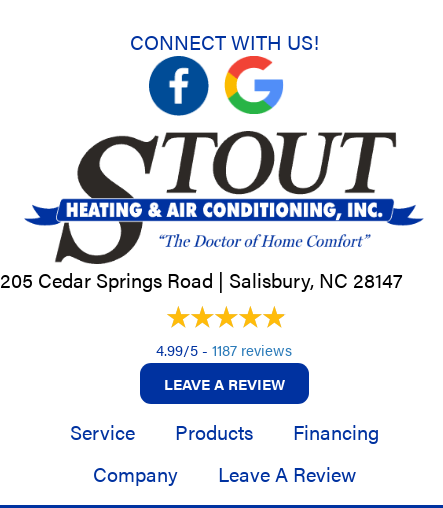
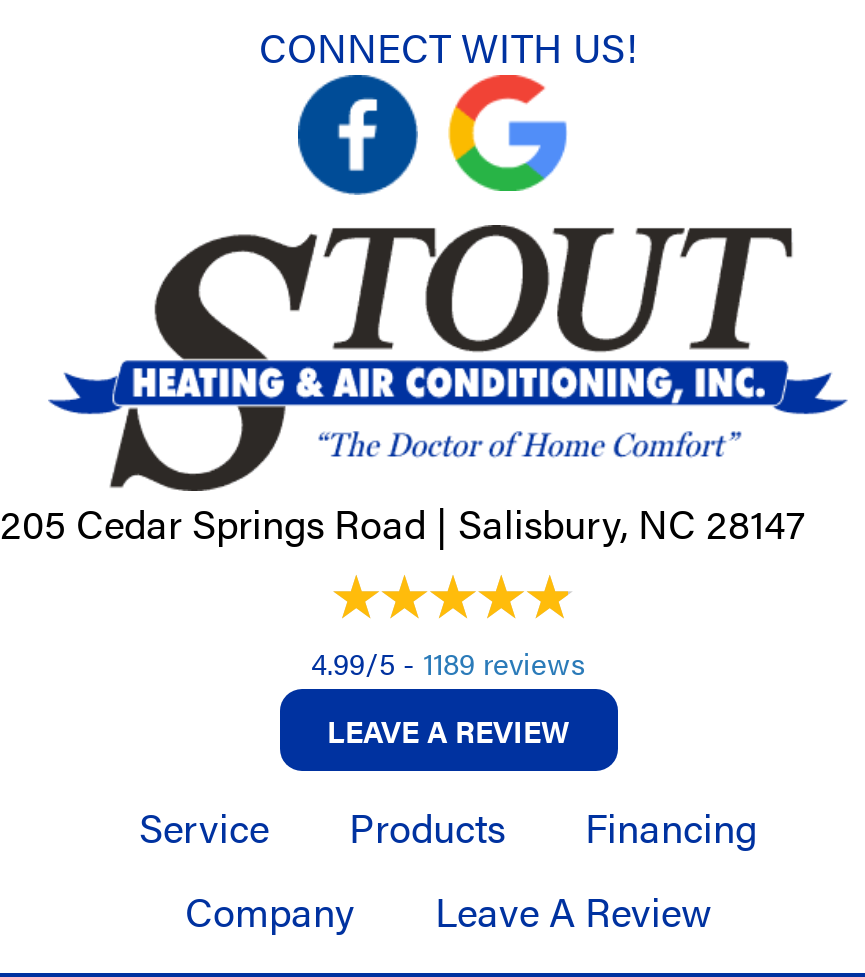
[156,338,292,359] 4.99/5 - 1187 reviews -> [311,640,585,682] 4.99/5 - 1189 reviews

